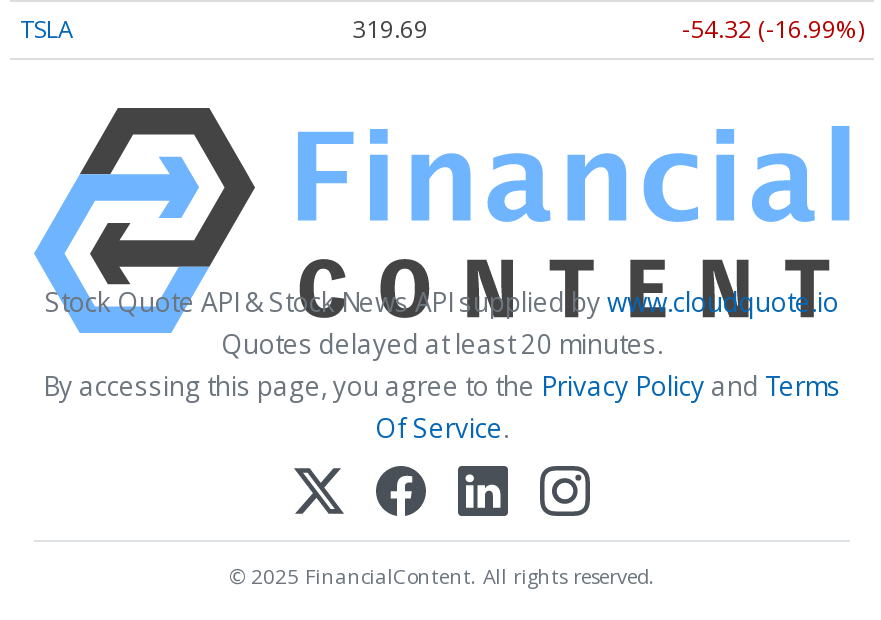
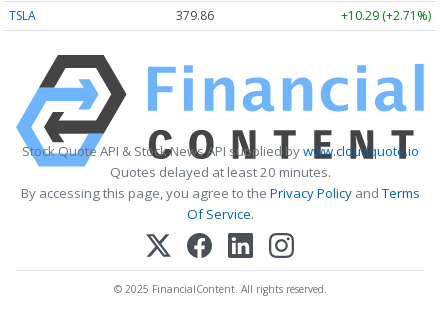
[352,13,428,47] 319.69 -> [176,7,214,24] 379.86
[682,13,864,47] -54.32 (-16.99%) -> [341,7,431,24] +10.29 (+2.71%)

